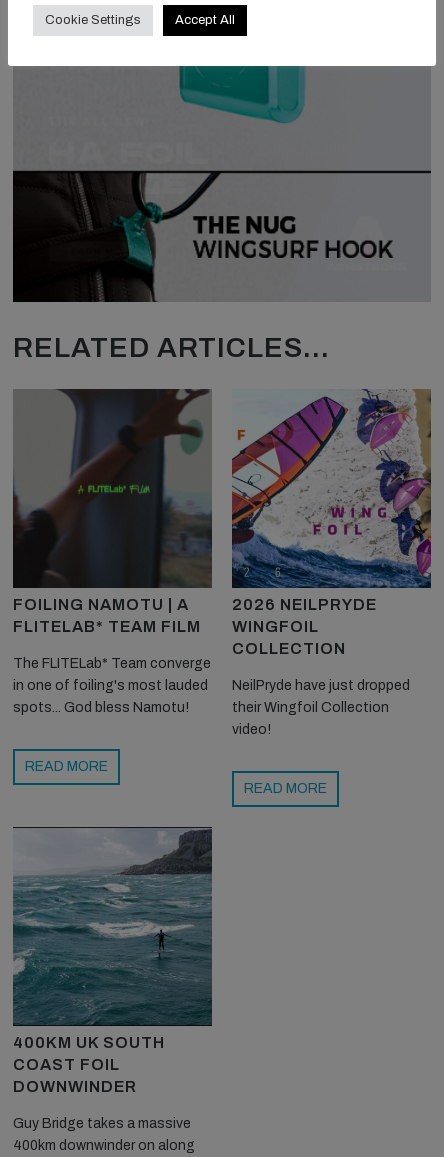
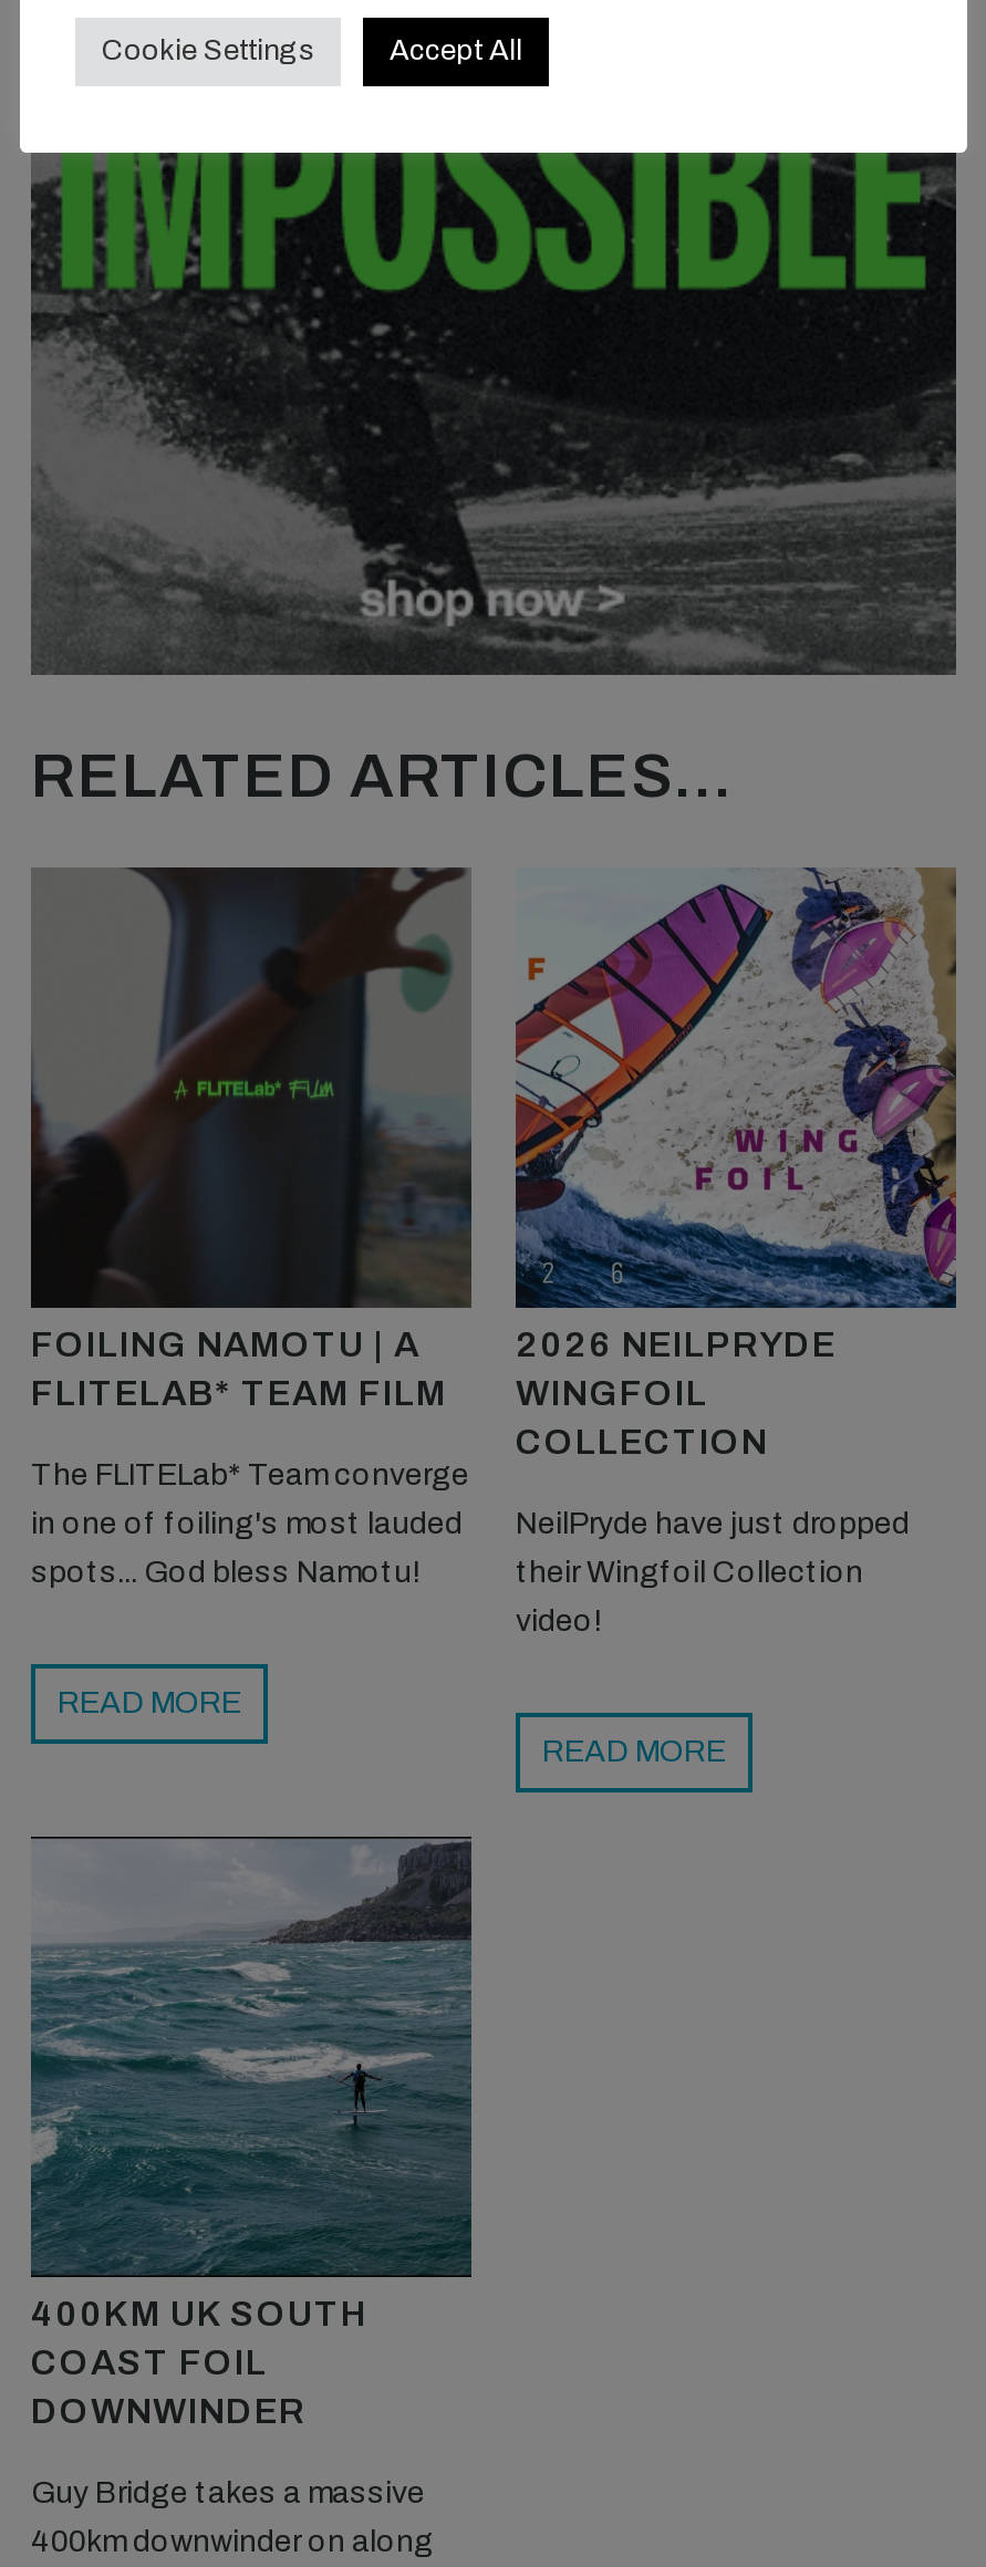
[13,66,430,301] [image] -> [31,153,956,675] [image]

